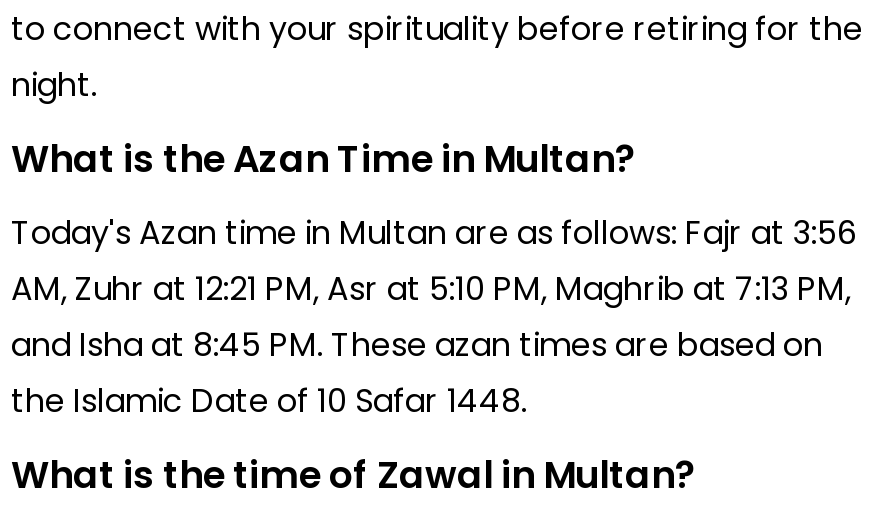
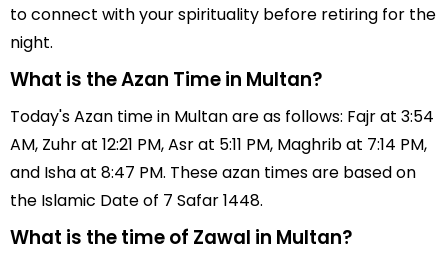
[11,210,857,256] Today's Azan time in Multan are as follows: Fajr at 3:56 -> [10,105,434,128] Today's Azan time in Multan are as follows: Fajr at 3:54
[11,266,851,312] AM, Zuhr at 12:21 PM, Asr at 5:10 PM, Maghrib at 7:13 PM, -> [10,133,427,156] AM, Zuhr at 12:21 PM, Asr at 5:11 PM, Maghrib at 7:14 PM,
[11,322,823,368] and Isha at 8:45 PM. These azan times are based on -> [10,161,416,184] and Isha at 8:47 PM. These azan times are based on
[11,378,527,424] the Islamic Date of 10 Safar 1448. -> [10,189,263,212] the Islamic Date of 7 Safar 1448.

